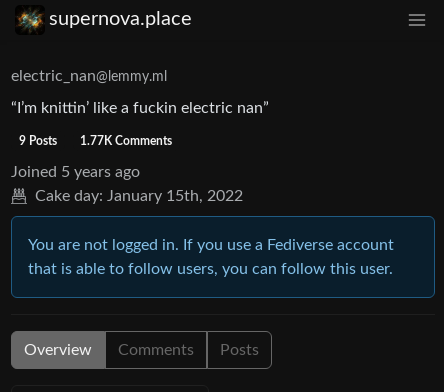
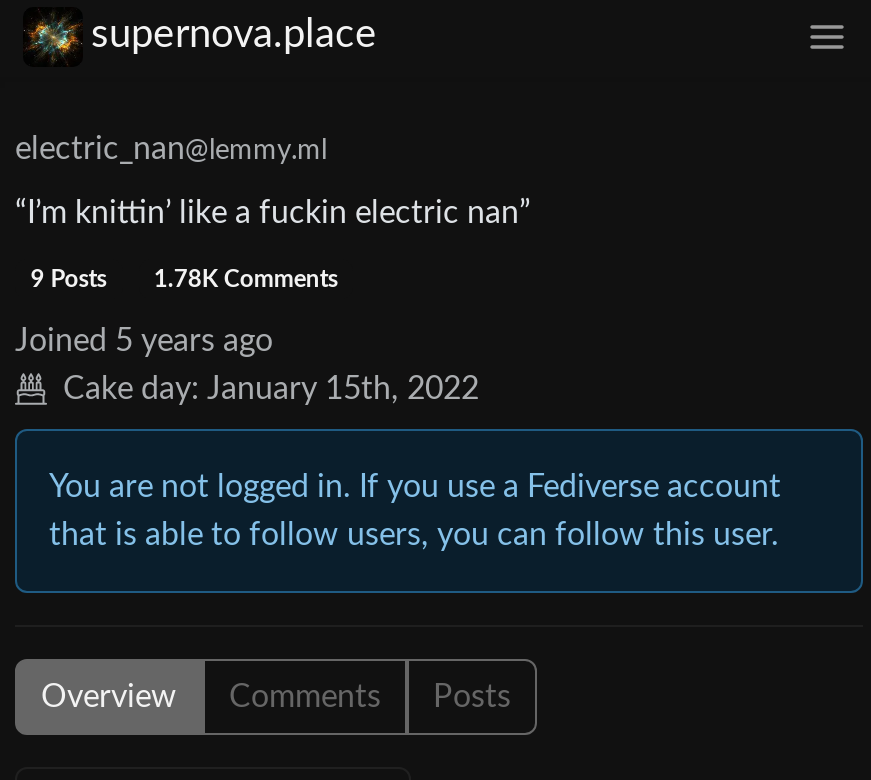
[19,135,172,147] 9 Posts 1.77K Comments -> [31,267,338,291] 9 Posts 1.78K Comments

